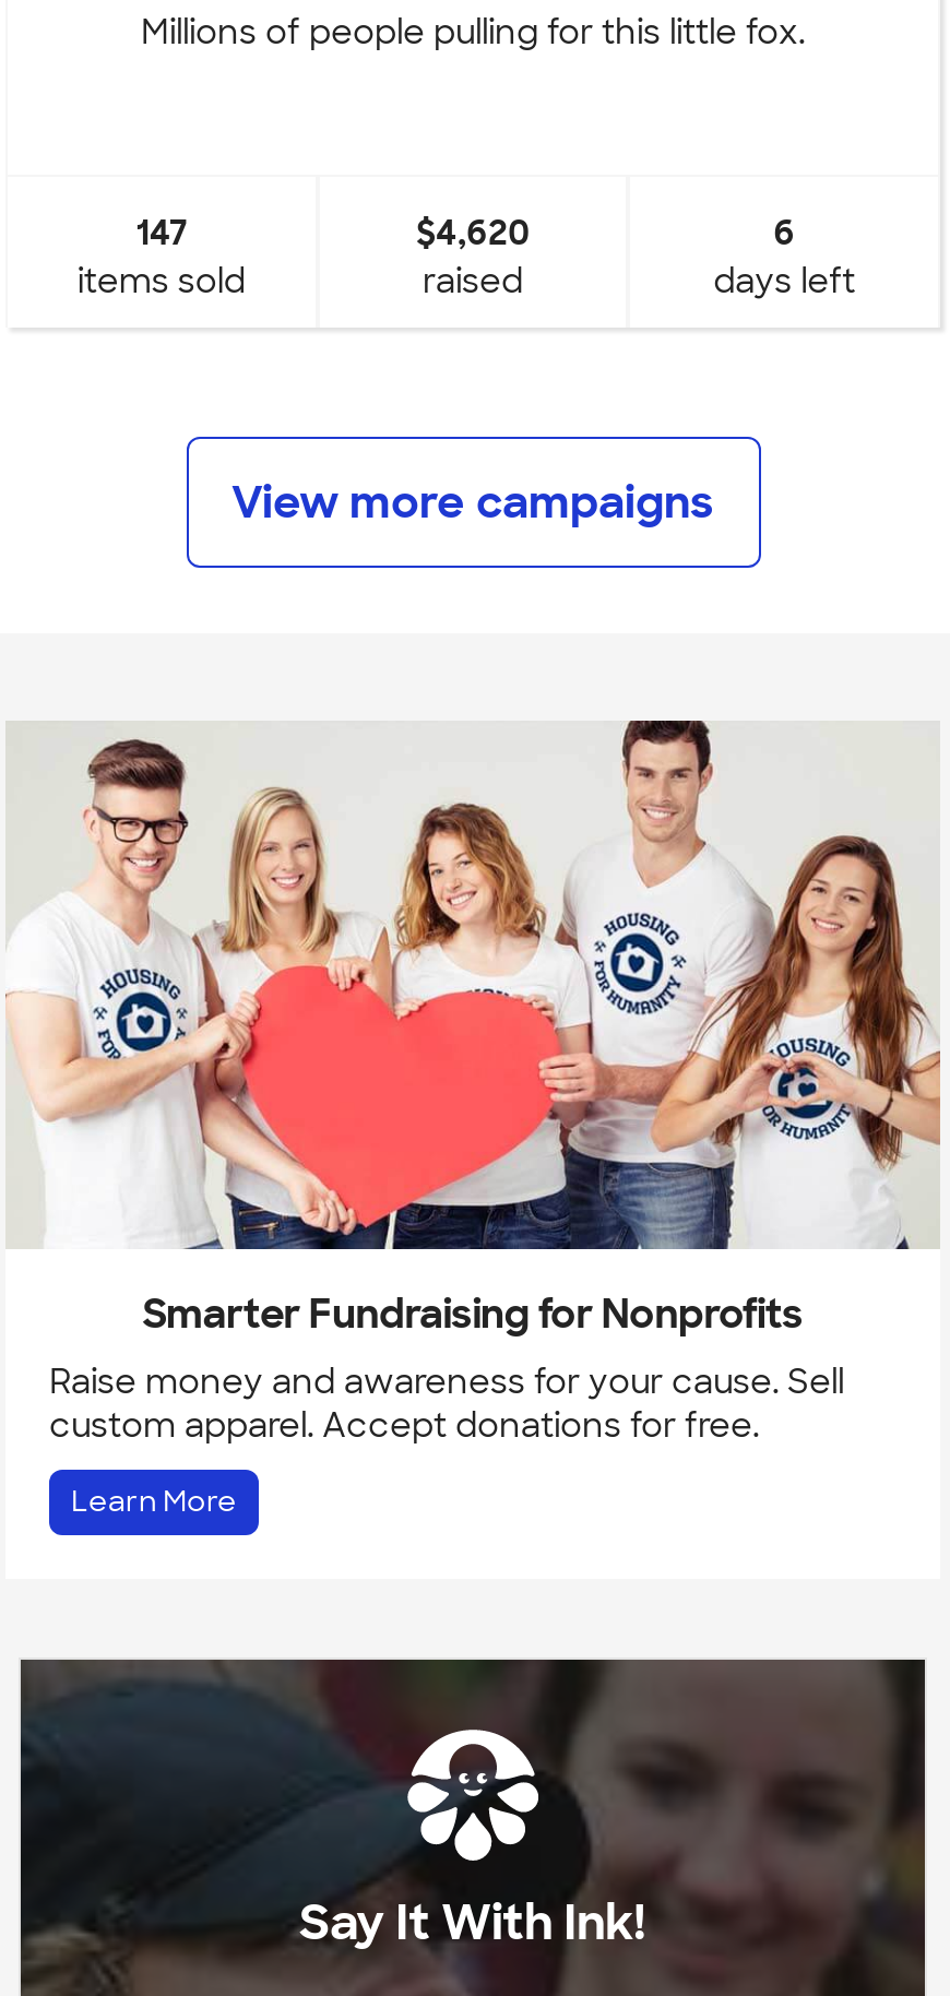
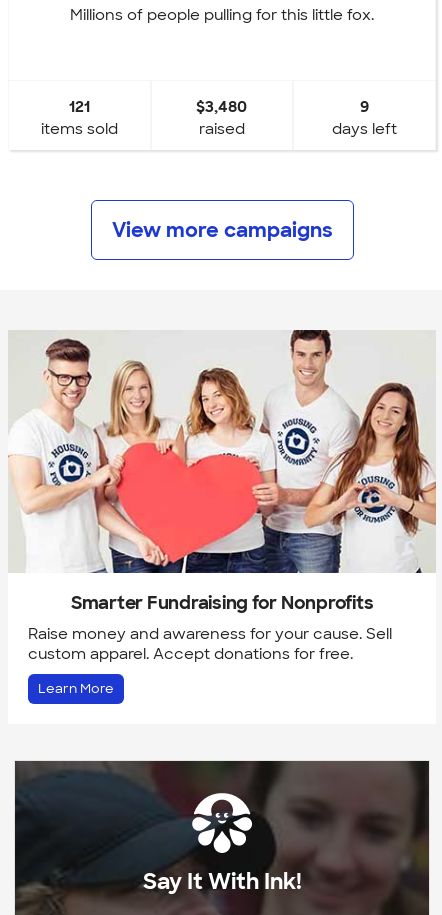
[136,211,186,254] 147 -> [69,97,90,117] 121
[416,211,530,254] $4,620 -> [196,97,247,117] $3,480
[773,211,795,254] 6 -> [360,97,369,117] 9

